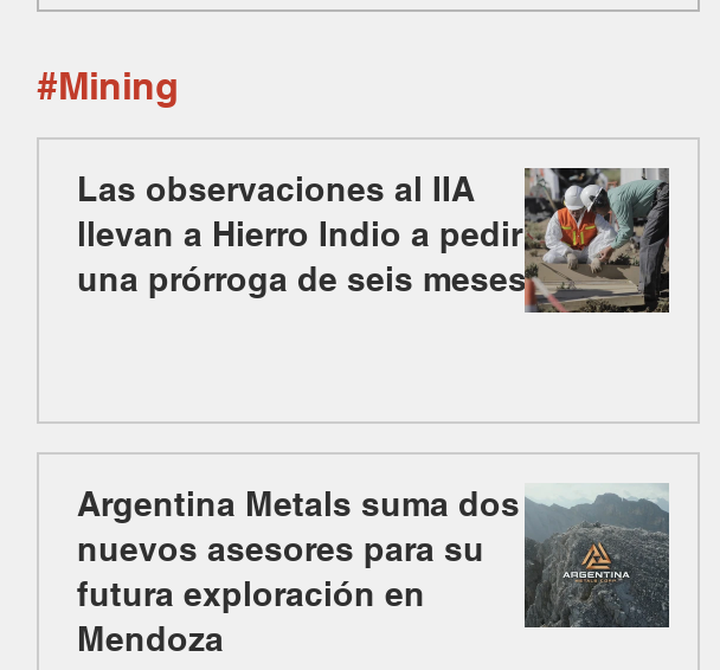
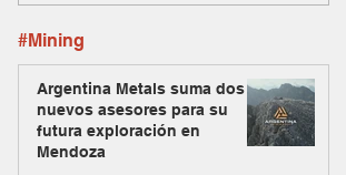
[77,166,671,315] [image] | Las observaciones al IIA | llevan a Hierro Indio a pedir | una prórroga de seis meses -> none

